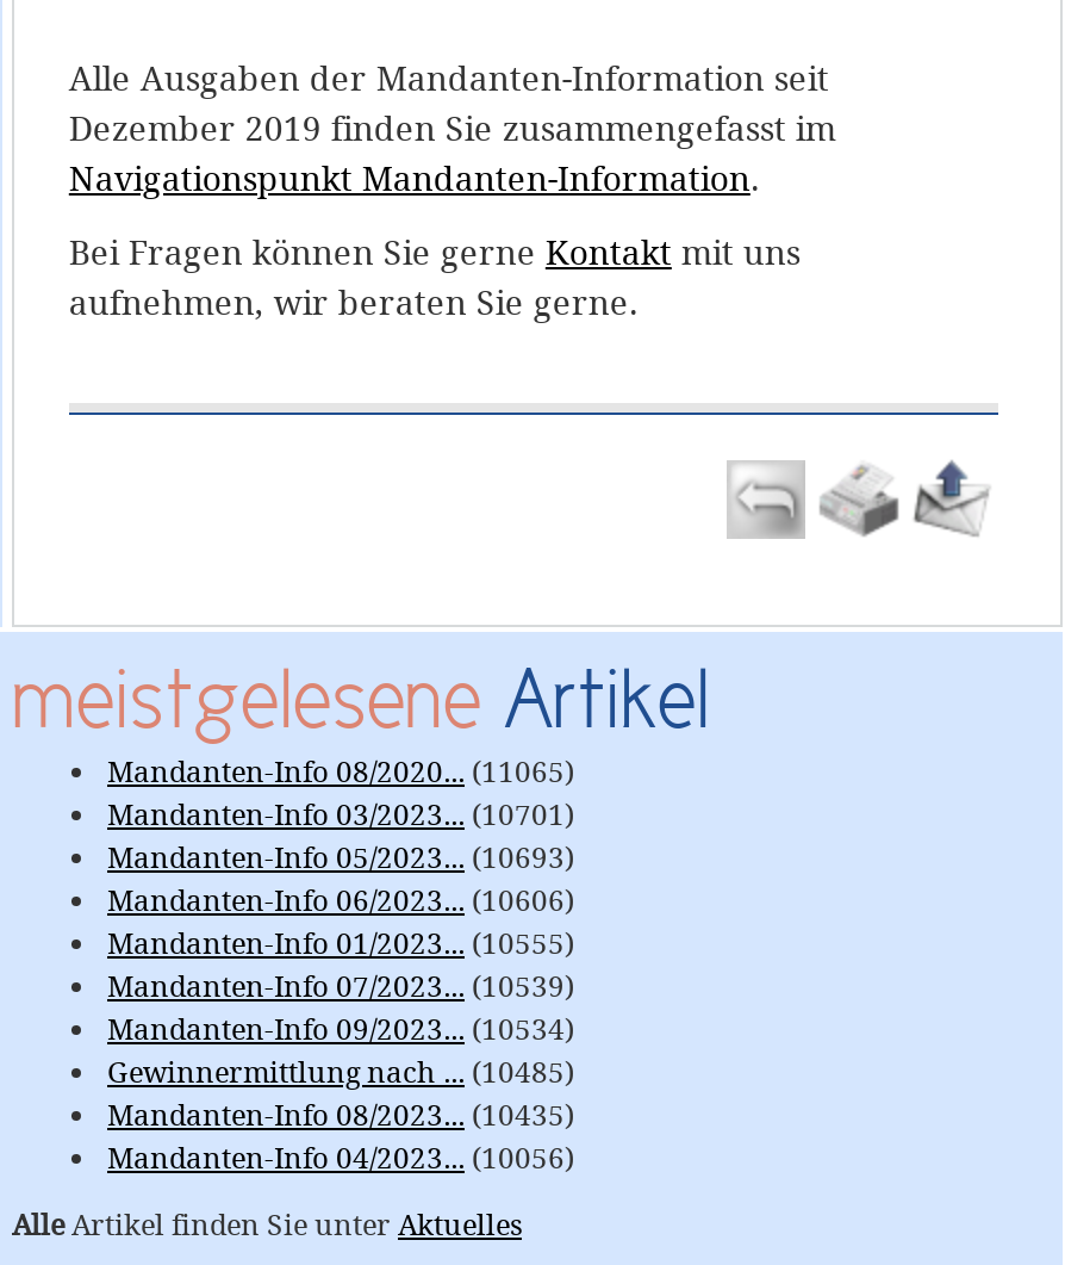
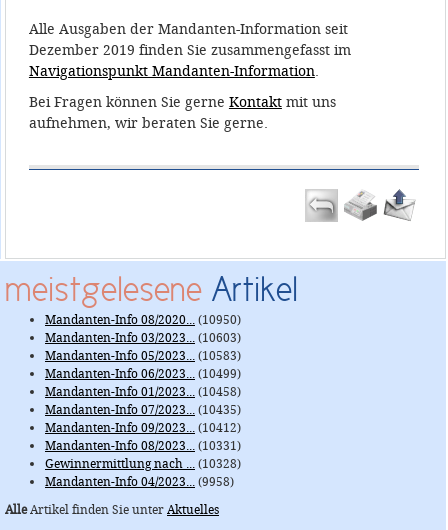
[107,754,574,1178] Mandanten-Info 08/2020... (11065) | Mandanten-Info 03/2023... (10701) | Mandanten-Info 05/2023... (10693) | Mandanten-Info 06/2023... (10606) | Mandanten-Info 01/2023... (10555) | Mandanten-Info 07/2023... (10539) | Mandanten-Info 09/2023... (10534) | Gewinnermittlung nach ... (10485) | Mandanten-Info 08/2023... (10435) | Mandanten-Info 04/2023... (10056) -> [45,312,241,490] Mandanten-Info 08/2020... (10950) | Mandanten-Info 03/2023... (10603) | Mandanten-Info 05/2023... (10583) | Mandanten-Info 06/2023... (10499) | Mandanten-Info 01/2023... (10458) | Mandanten-Info 07/2023... (10435) | Mandanten-Info 09/2023... (10412) | Mandanten-Info 08/2023... (10331) | Gewinnermittlung nach ... (10328) | Mandanten-Info 04/2023... (9958)

